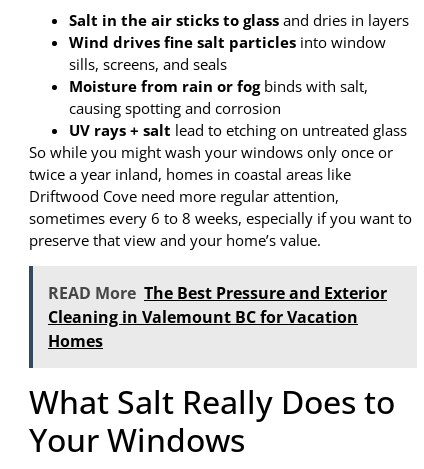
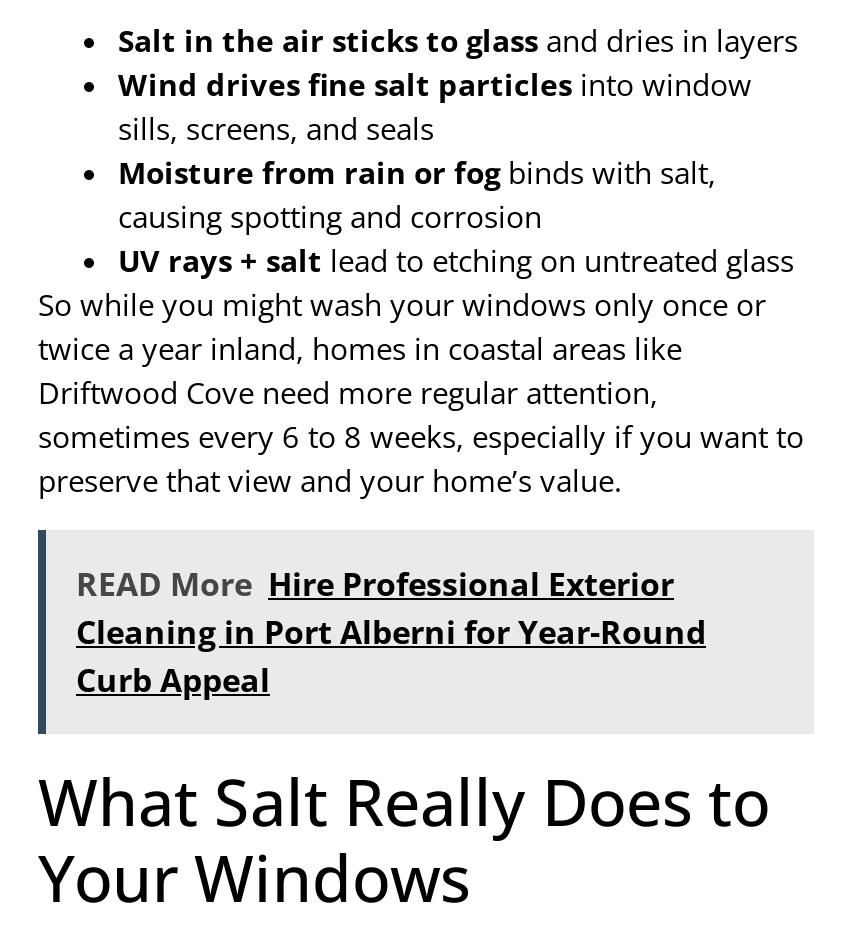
[48,282,387,352] READ More The Best Pressure and Exterior | Cleaning in Valemount BC for Vacation | Homes -> [76,562,706,702] READ More Hire Professional Exterior | Cleaning in Port Alberni for Year-Round | Curb Appeal

